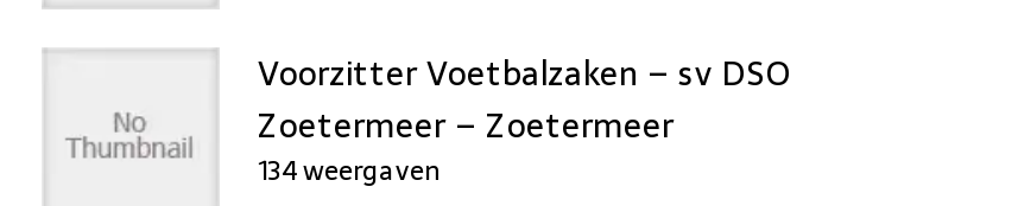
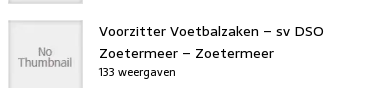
[258,149,441,192] 134 weergaven -> [99,63,176,81] 133 weergaven

